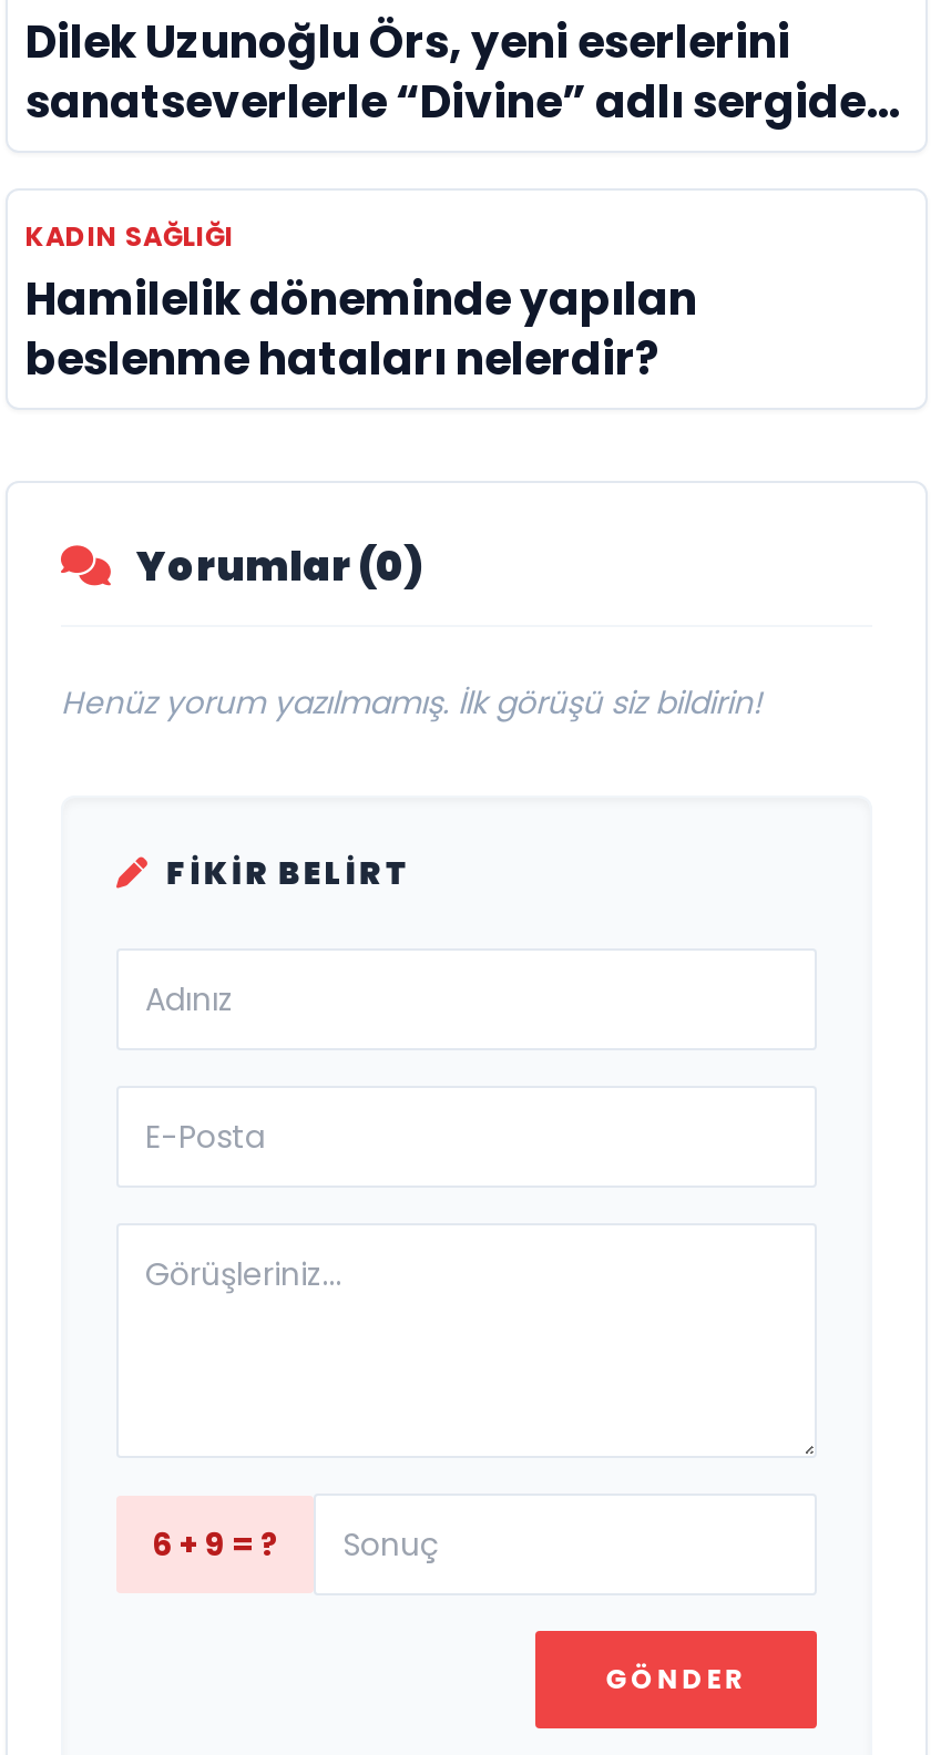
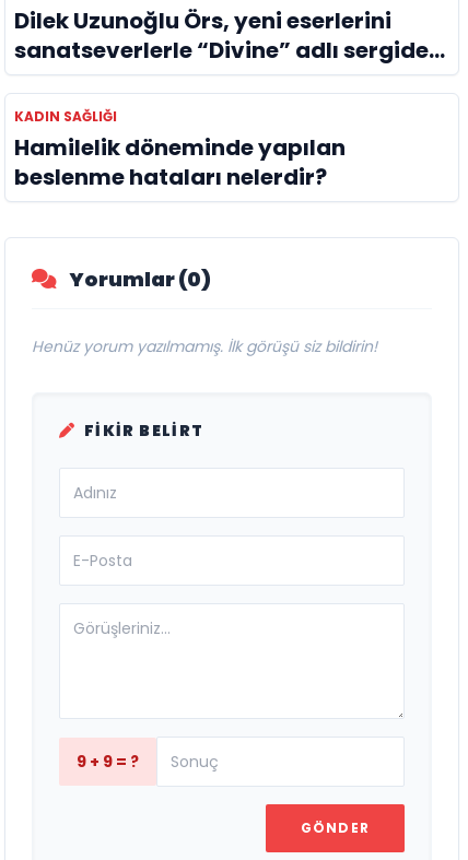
[152,1522,278,1566] 6 + 9 = ? -> [77,751,139,772] 9 + 9 = ?

